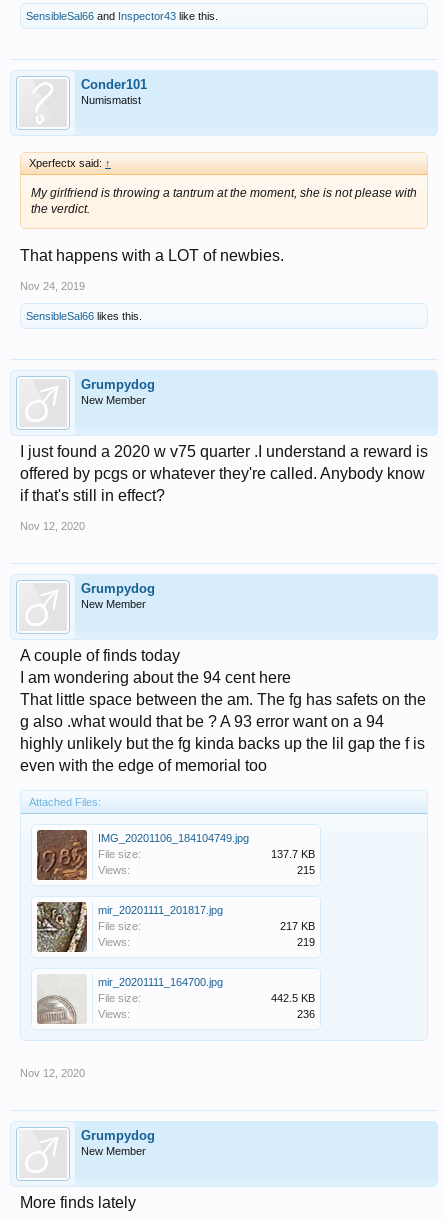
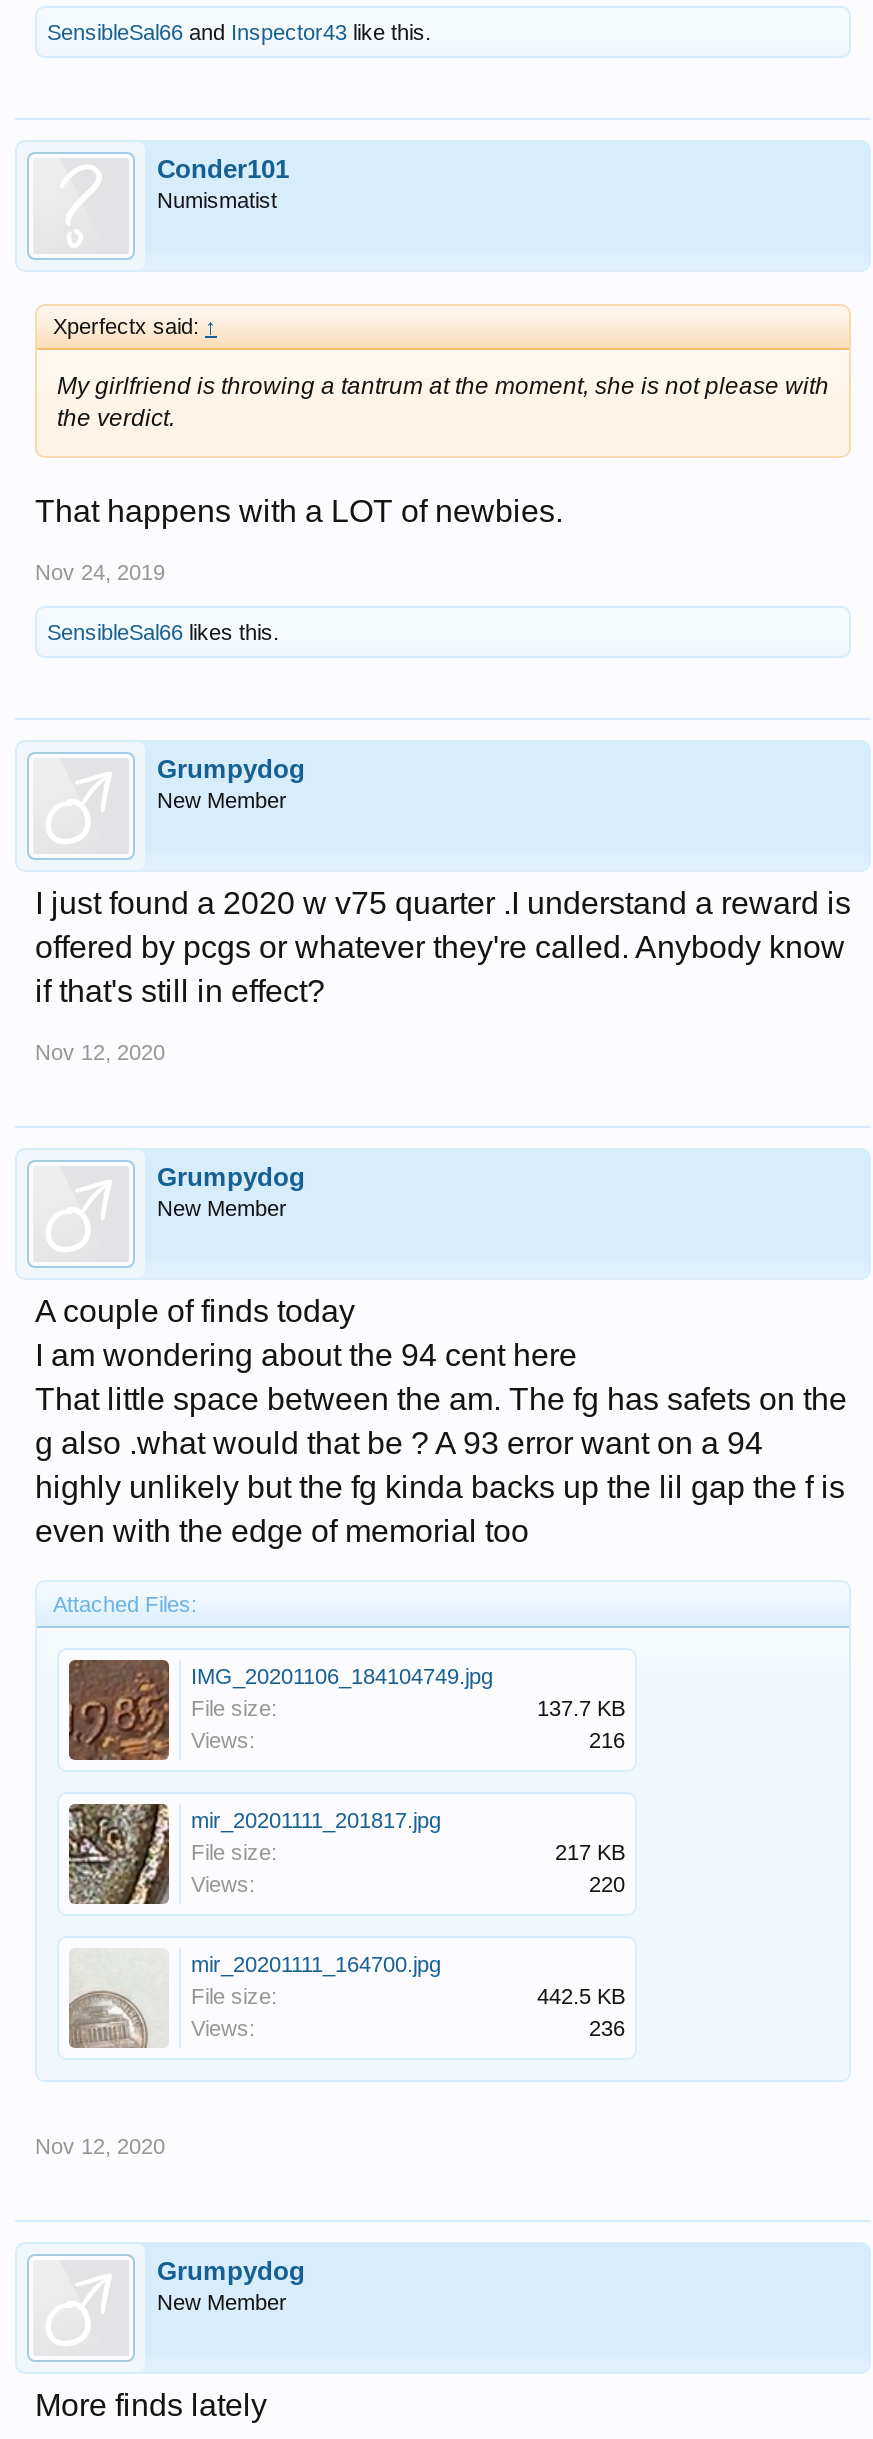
[297,864,315,876] 215 -> [589,1728,625,1752] 216
[297,936,315,948] 219 -> [589,1872,625,1896] 220

